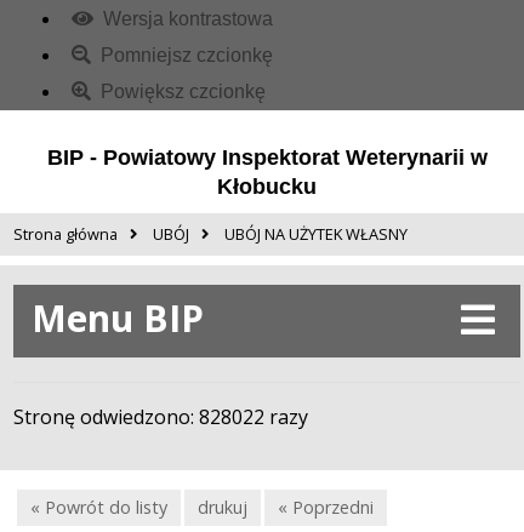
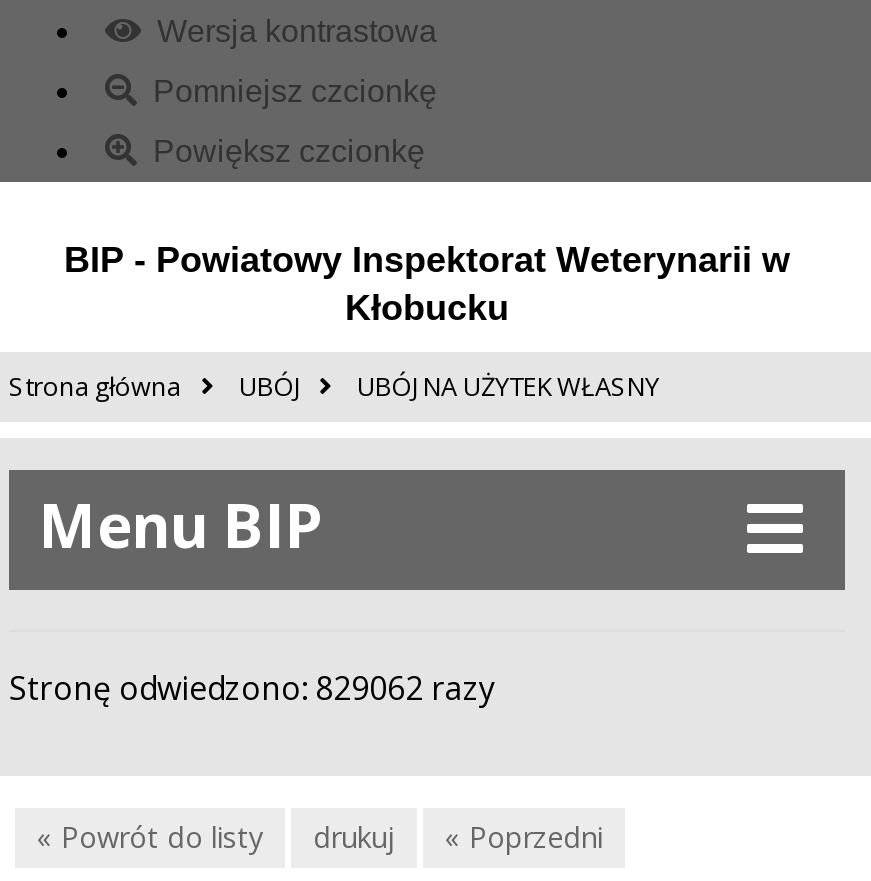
[13,404,308,430] Stronę odwiedzono: 828022 razy -> [9,666,495,710] Stronę odwiedzono: 829062 razy

